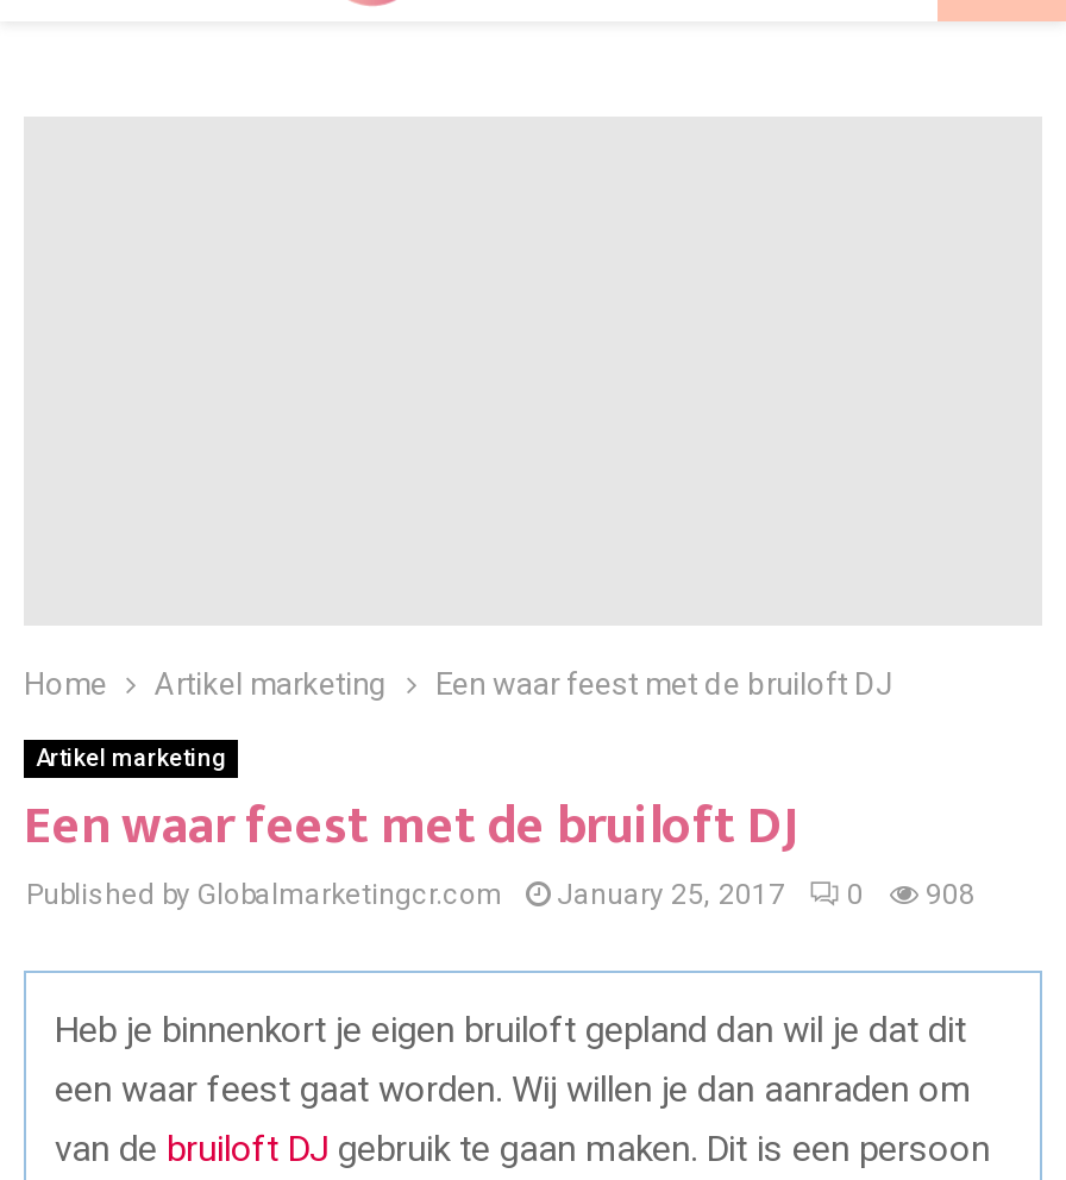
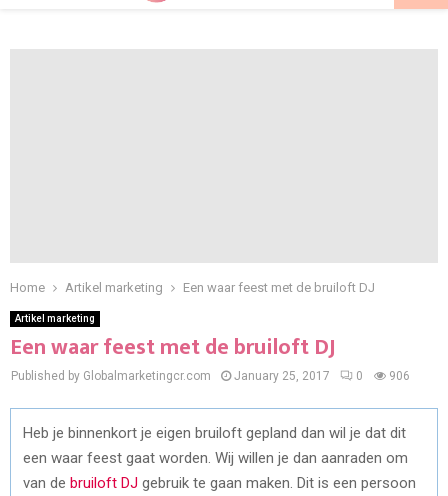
[26,878,976,911] Published by Globalmarketingcr.com January 25, 2017 0 908 -> [11,369,410,383] Published by Globalmarketingcr.com January 25, 2017 0 906

